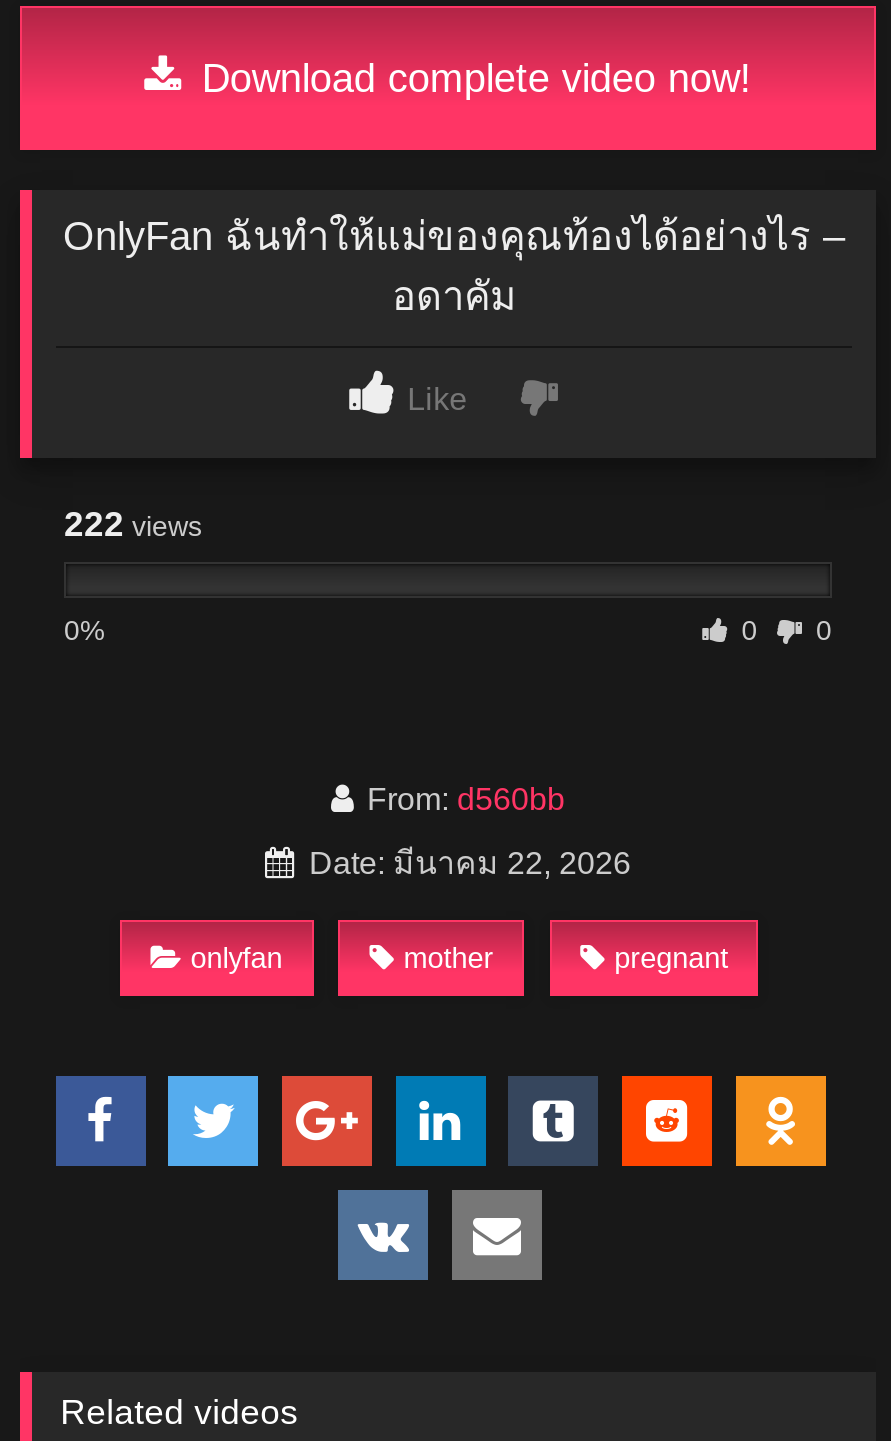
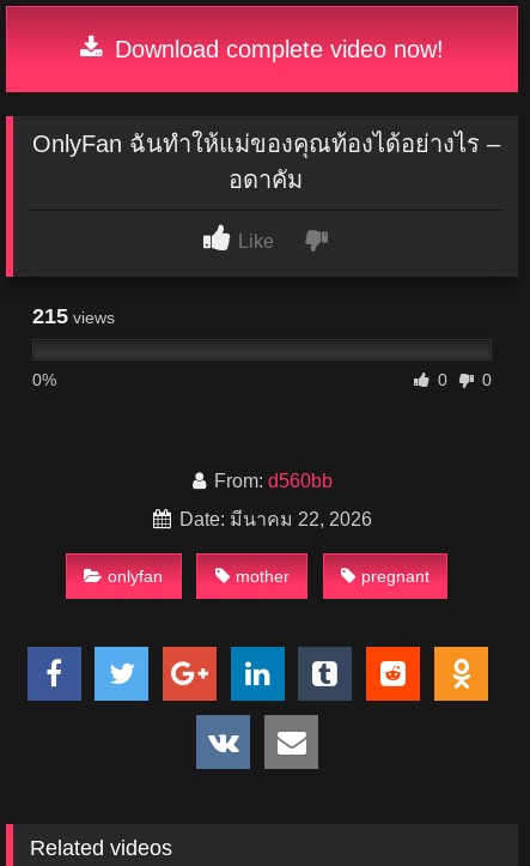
[64,505,202,545] 222 views -> [32,305,115,329] 215 views

